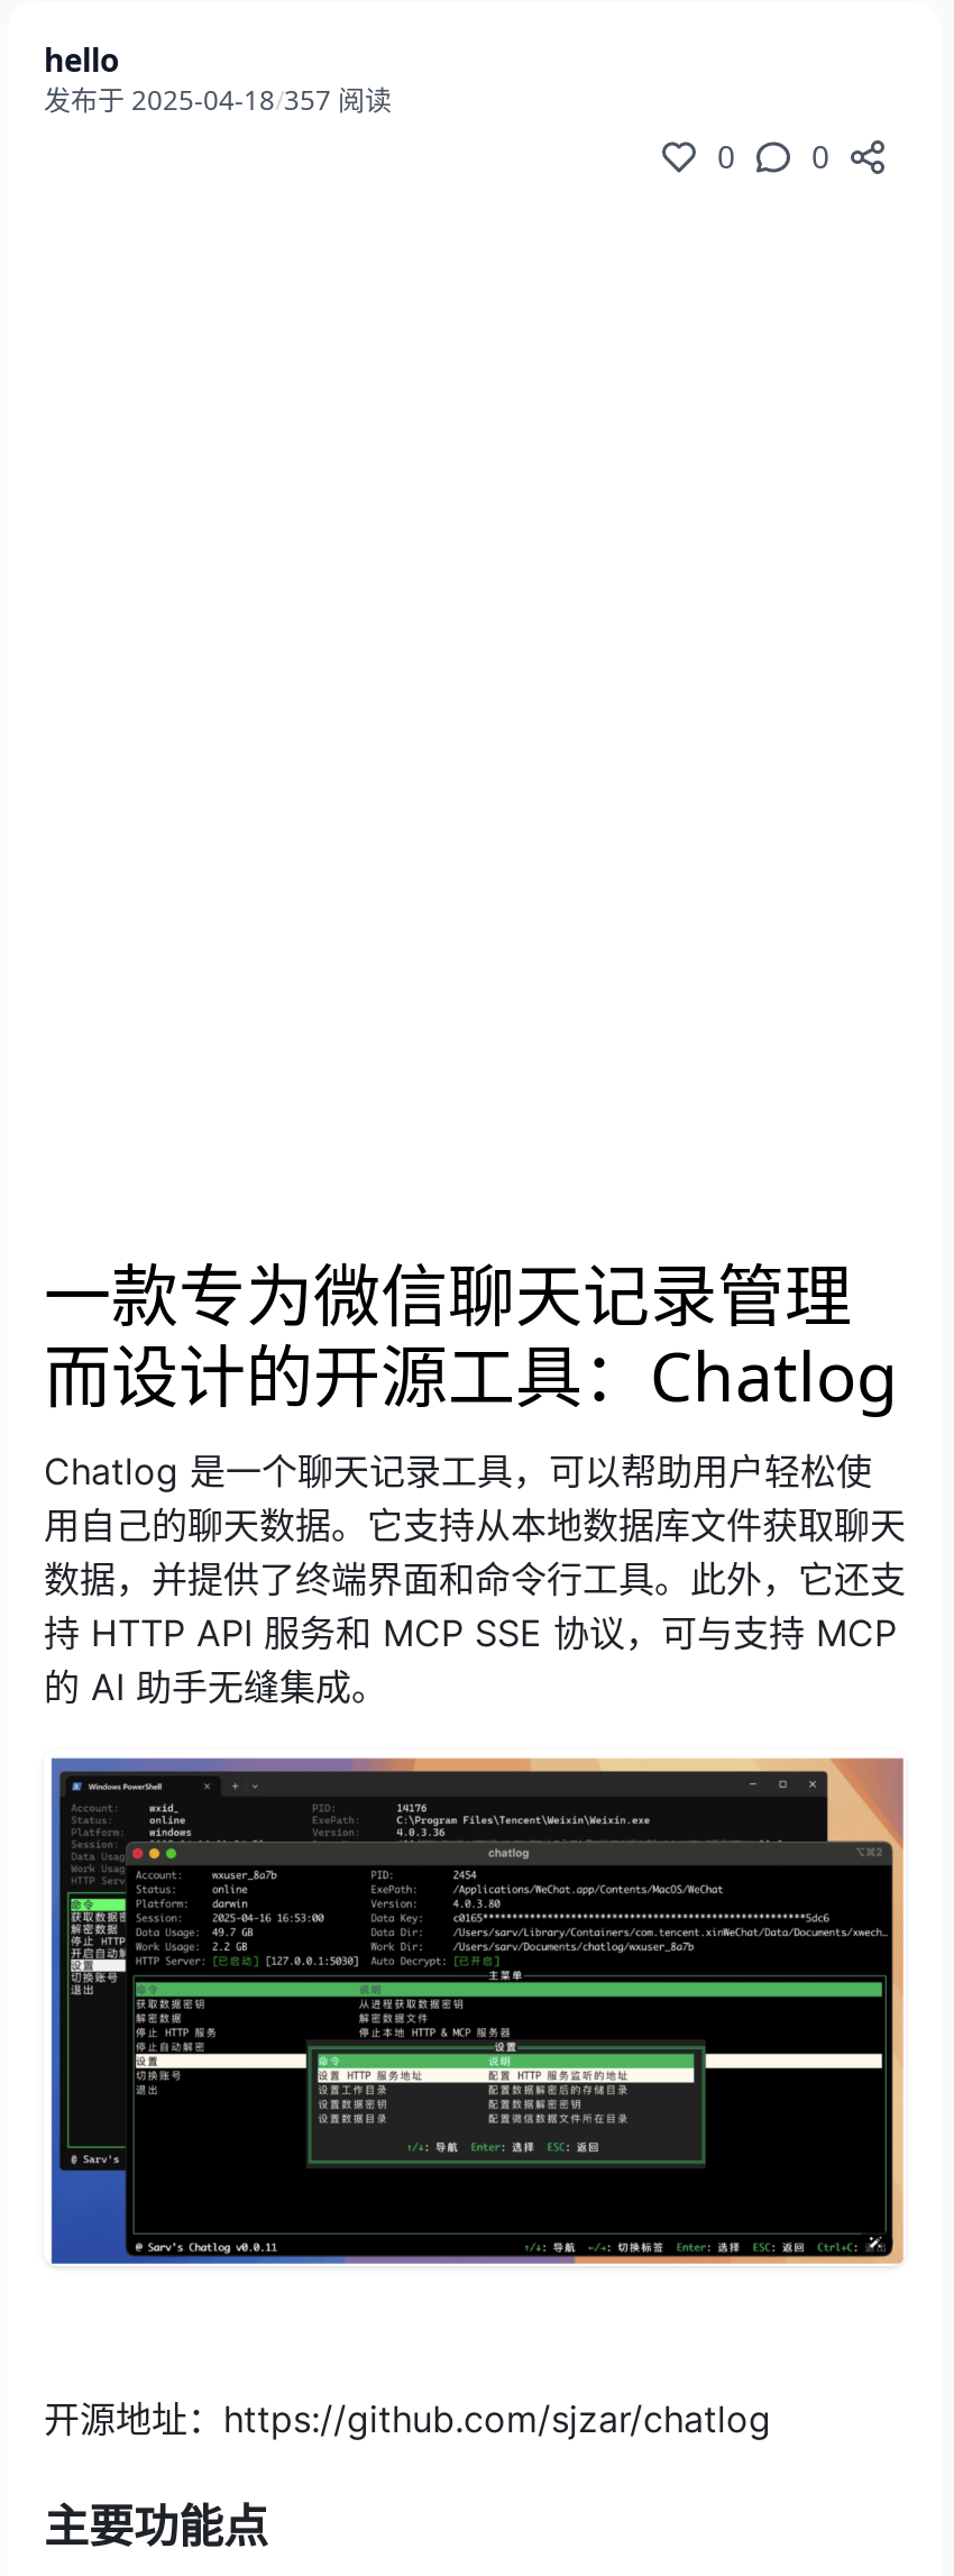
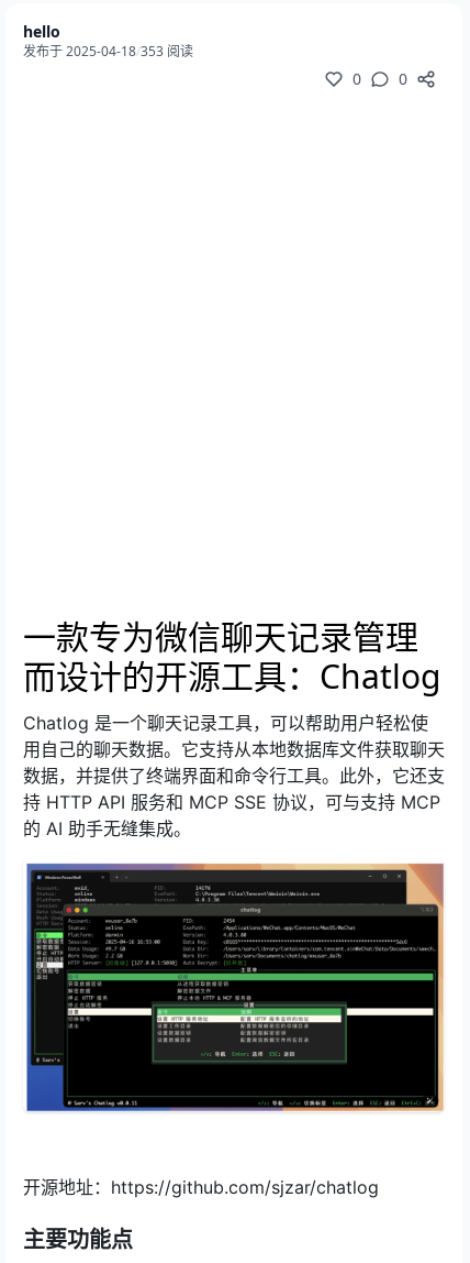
[44,81,392,119] 发布于 2025-04-18 / 357 阅读 -> [23,42,193,61] 发布于 2025-04-18 / 353 阅读

